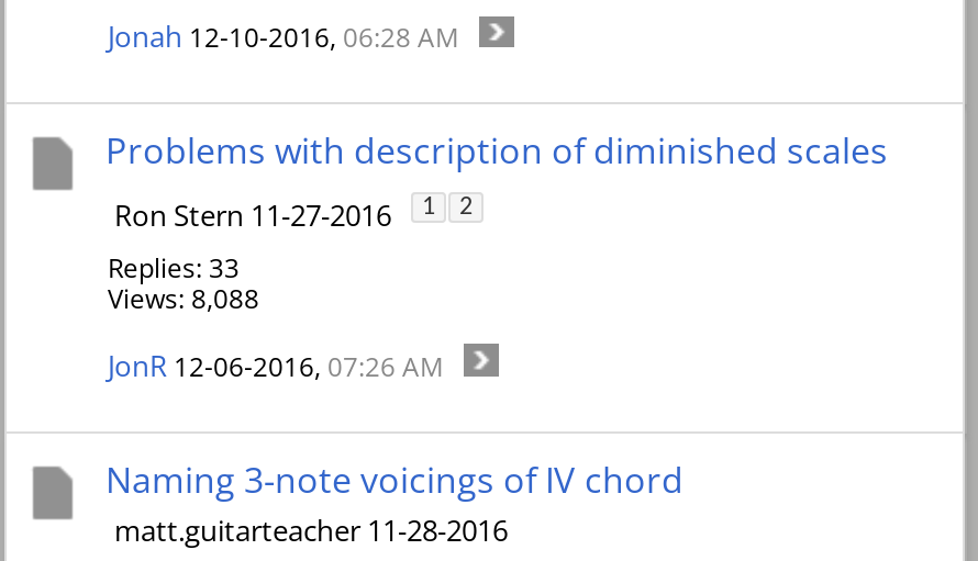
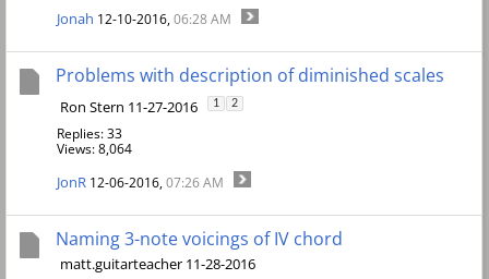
[108,281,259,318] Views: 8,088 -> [57,140,132,158] Views: 8,064

